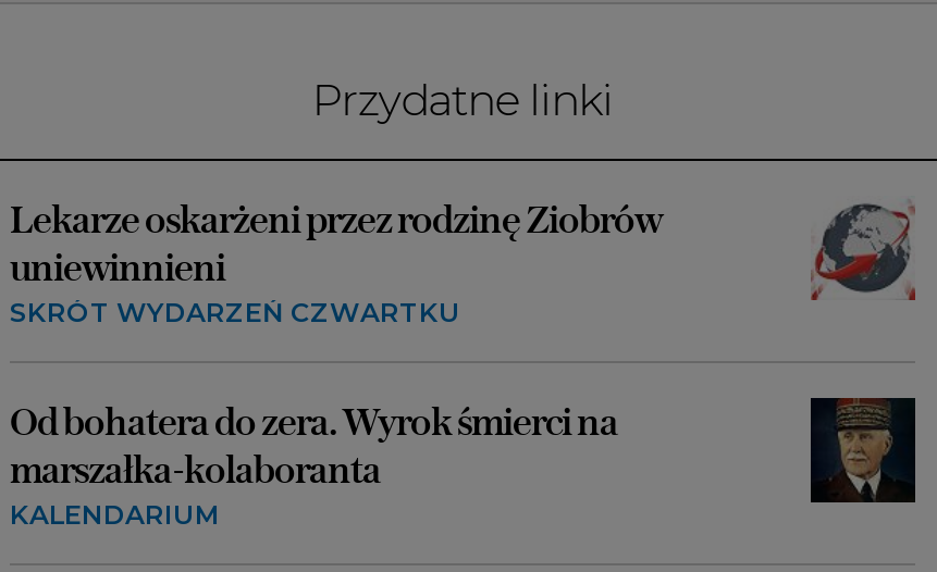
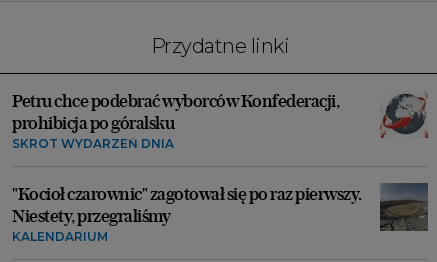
[10,197,662,329] Lekarze oskarżeni przez rodzinę Ziobrów | uniewinnieni | SKRÓT WYDARZEŃ CZWARTKU -> [12,90,339,151] Petru chce podebrać wyborców Konfederacji, | prohibicja po góralsku | SKRÓT WYDARZEŃ DNIA
[10,399,618,493] Od bohatera do zera. Wyrok śmierci na | marszałka-kolaboranta -> [12,183,361,226] "Kocioł czarownic" zagotował się po raz pierwszy. | Niestety, przegraliśmy
[809,396,917,505] [image] -> [379,182,429,232] [image]

